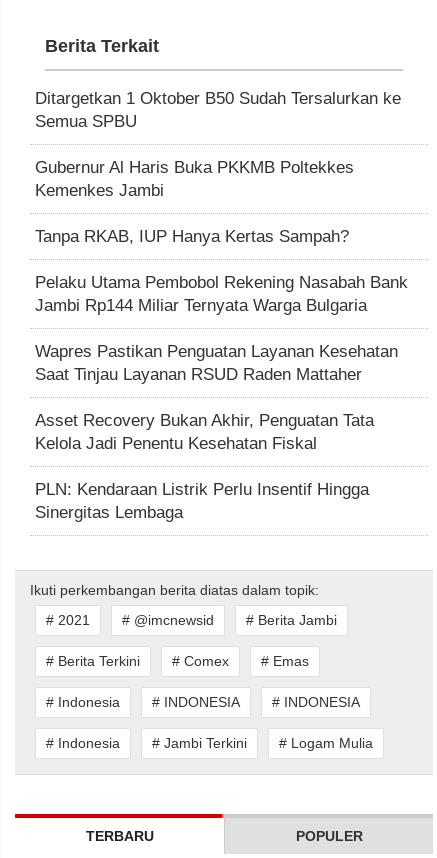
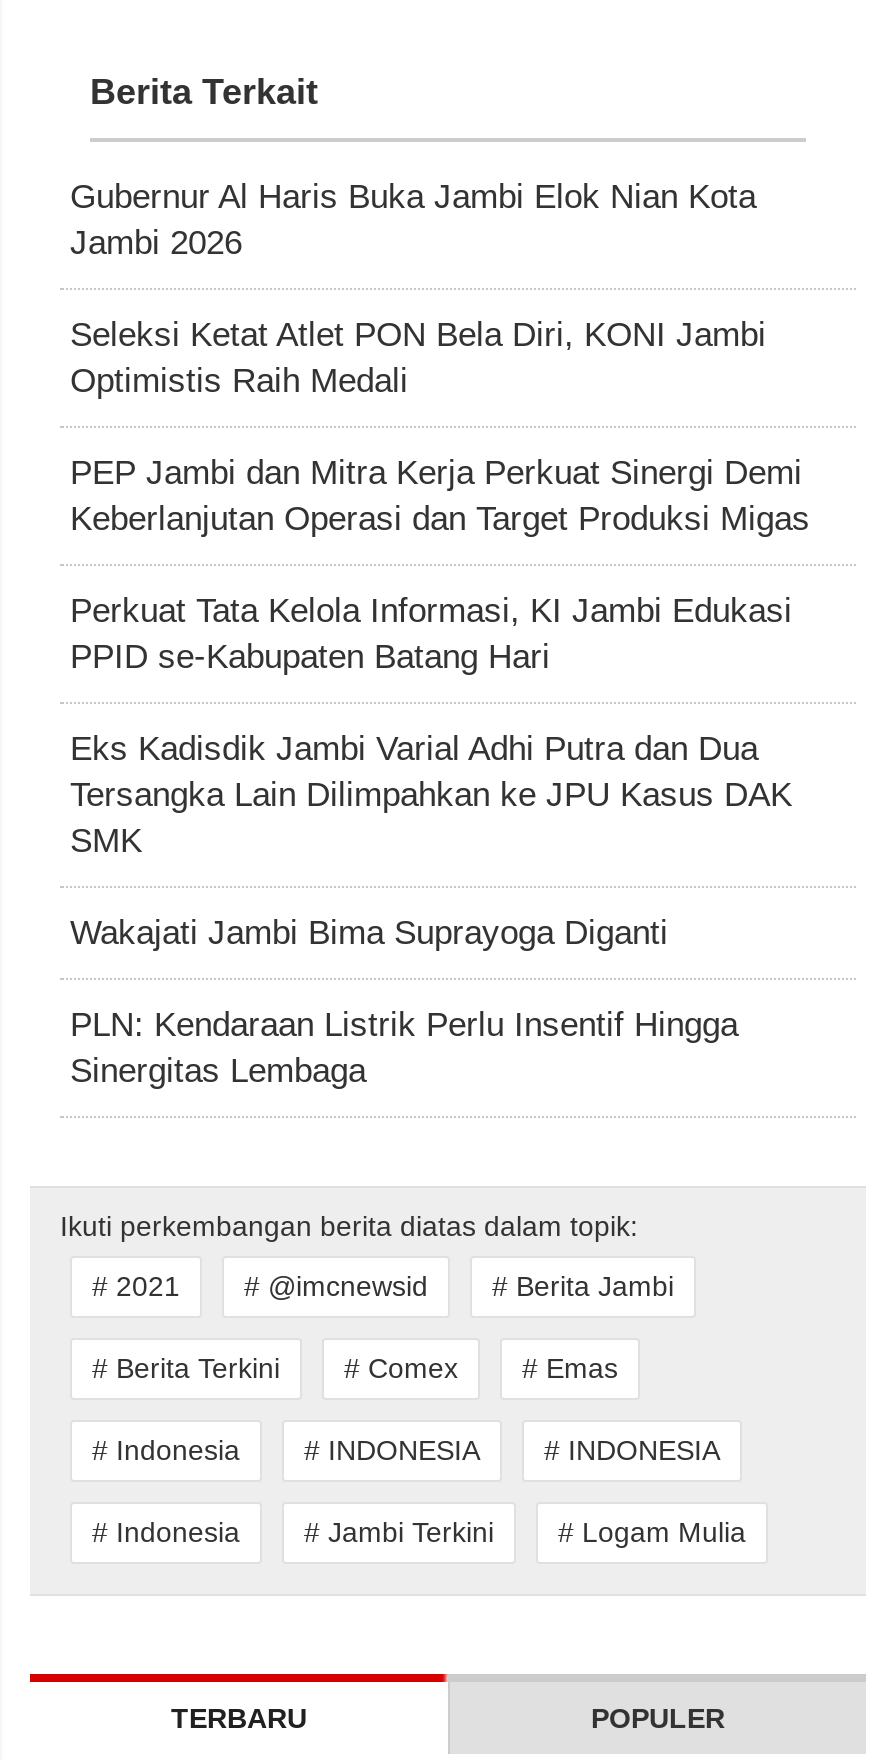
[35,89,401,131] Ditargetkan 1 Oktober B50 Sudah Tersalurkan ke | Semua SPBU -> [70,178,756,262] Gubernur Al Haris Buka Jambi Elok Nian Kota | Jambi 2026
[35,158,354,200] Gubernur Al Haris Buka PKKMB Poltekkes | Kemenkes Jambi -> [70,316,766,400] Seleksi Ketat Atlet PON Bela Diri, KONI Jambi | Optimistis Raih Medali
[35,227,349,246] Tanpa RKAB, IUP Hanya Kertas Sampah? -> [70,454,810,538] PEP Jambi dan Mitra Kerja Perkuat Sinergi Demi | Keberlanjutan Operasi dan Target Produksi Migas
[35,273,408,315] Pelaku Utama Pembobol Rekening Nasabah Bank | Jambi Rp144 Miliar Ternyata Warga Bulgaria -> [70,592,792,676] Perkuat Tata Kelola Informasi, KI Jambi Edukasi | PPID se-Kabupaten Batang Hari
[35,342,398,384] Wapres Pastikan Penguatan Layanan Kesehatan | Saat Tinjau Layanan RSUD Raden Mattaher -> [70,730,792,860] Eks Kadisdik Jambi Varial Adhi Putra dan Dua | Tersangka Lain Dilimpahkan ke JPU Kasus DAK | SMK
[35,411,374,453] Asset Recovery Bukan Akhir, Penguatan Tata | Kelola Jadi Penentu Kesehatan Fiskal -> [70,914,668,952] Wakajati Jambi Bima Suprayoga Diganti

